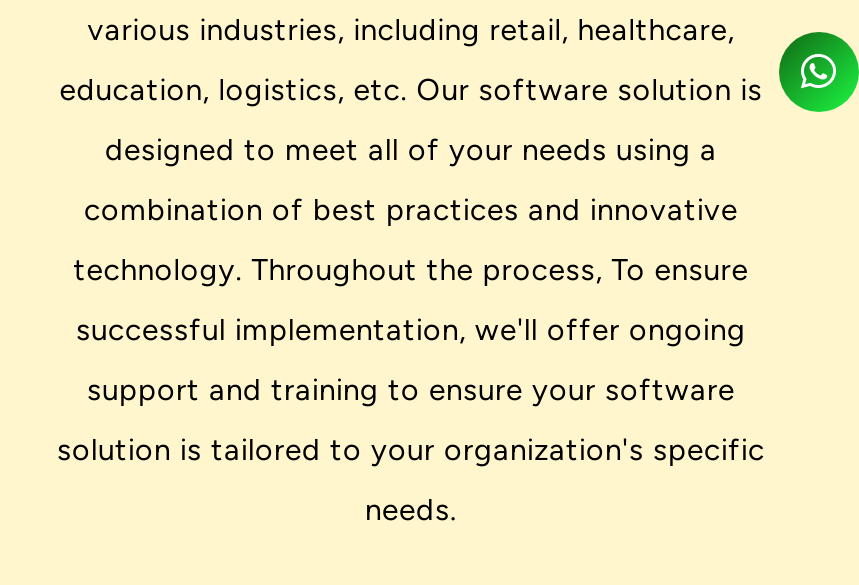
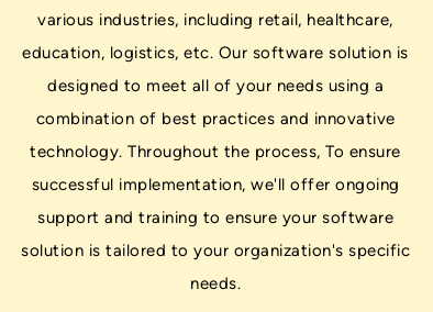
[777,29,853,115] [image] -> none

